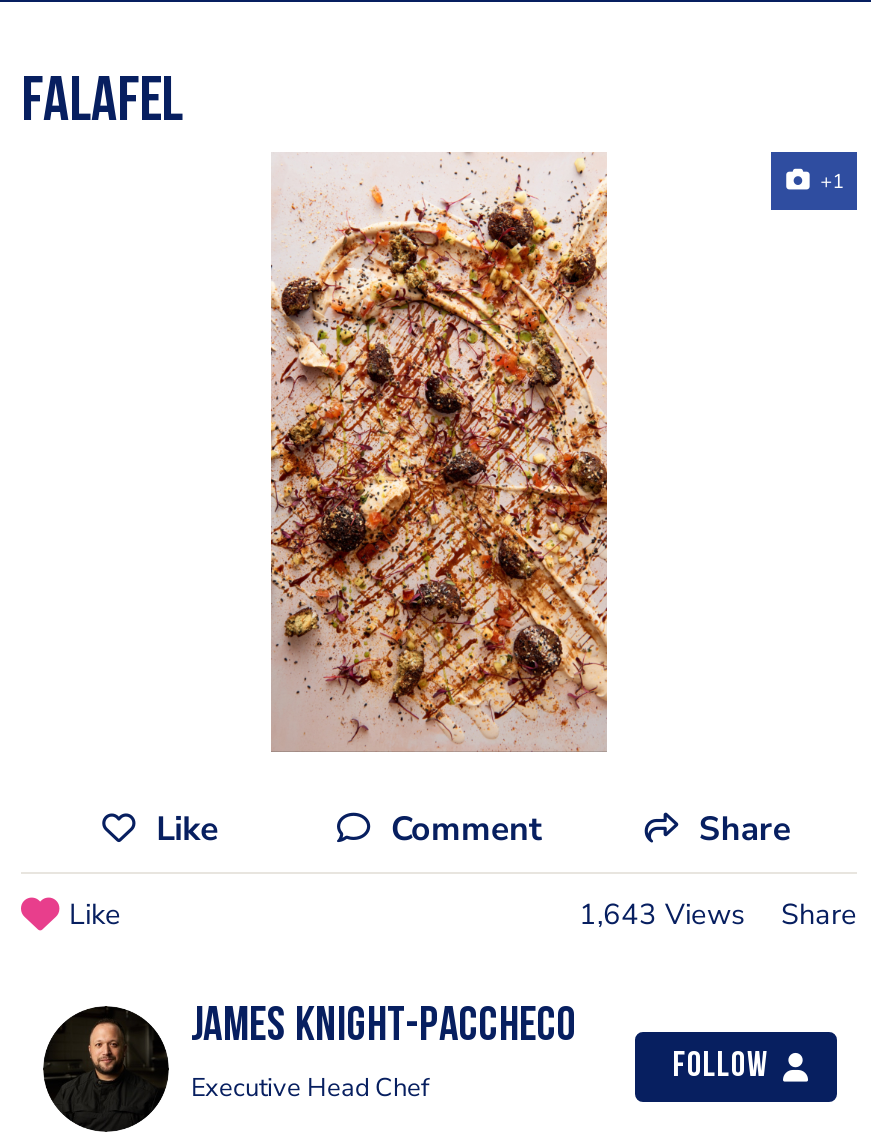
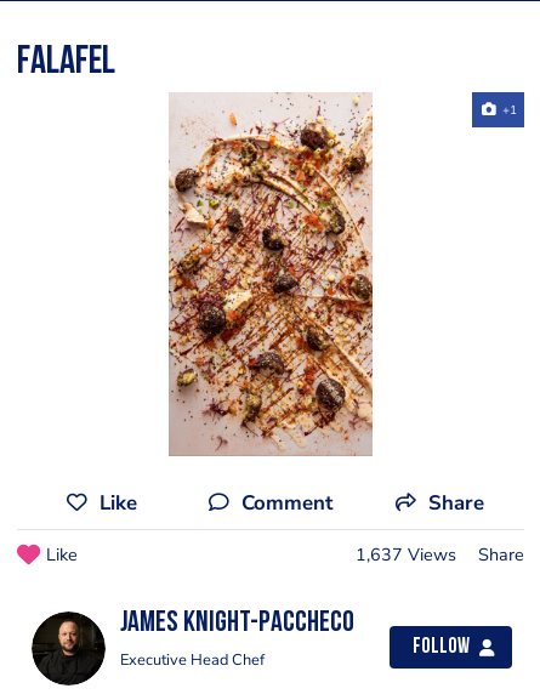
[579,894,857,934] 1,643 Views Share -> [356,542,524,567] 1,637 Views Share

